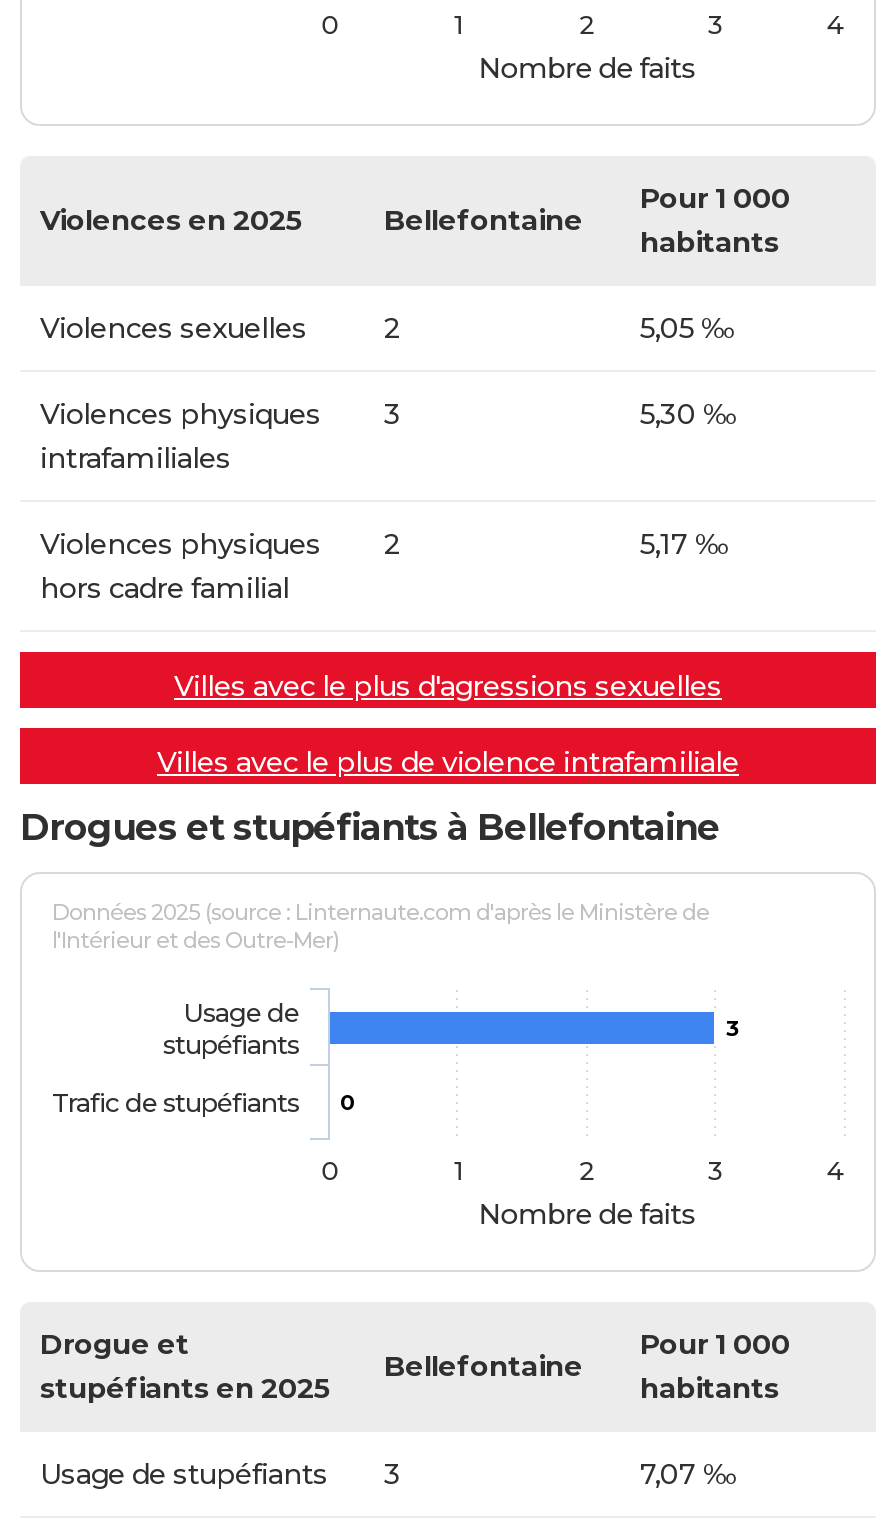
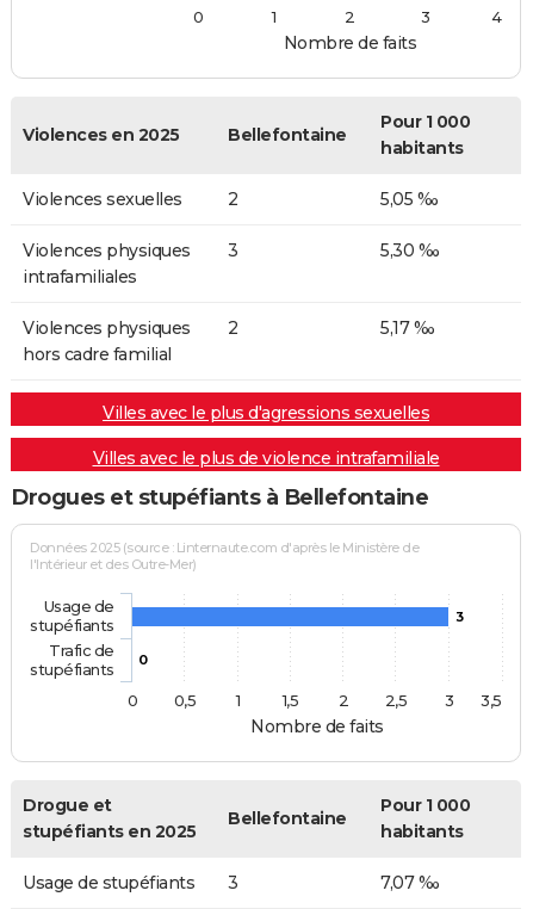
[826,1154,844,1186] 4 -> [481,690,502,709] 3,5
none -> [174,690,197,709] 0,5
none -> [281,690,299,709] 1,5
none -> [385,690,408,709] 2,5

